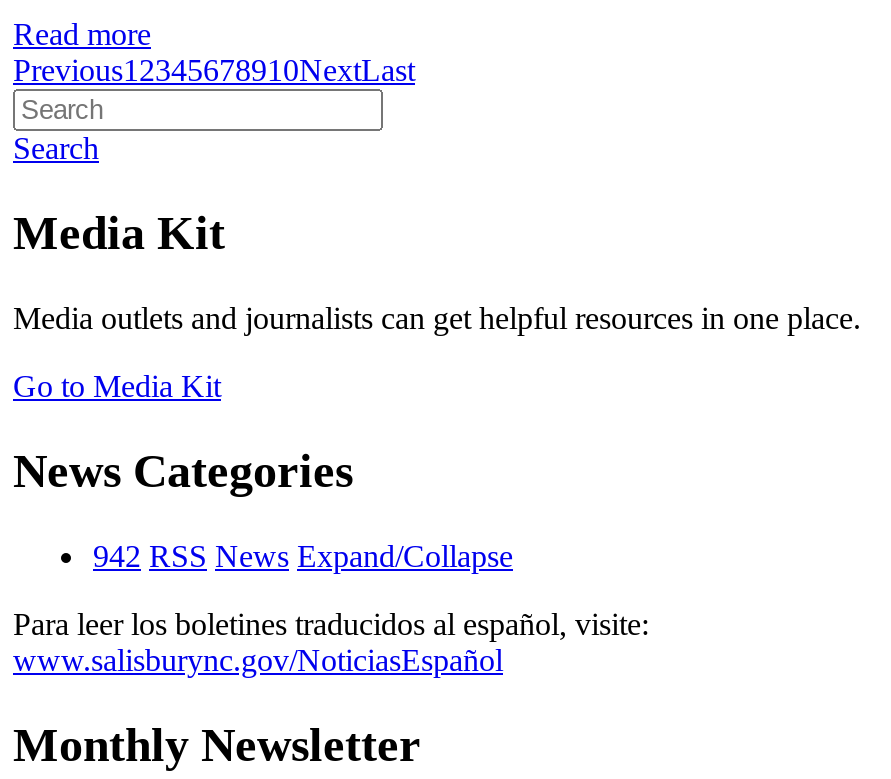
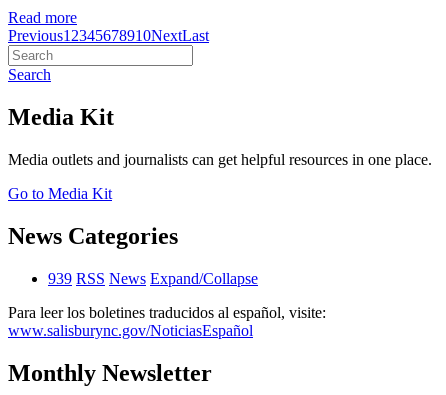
[93,538,513,572] 942 RSS News Expand/Collapse -> [48,270,258,287] 939 RSS News Expand/Collapse

